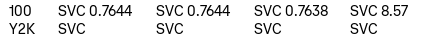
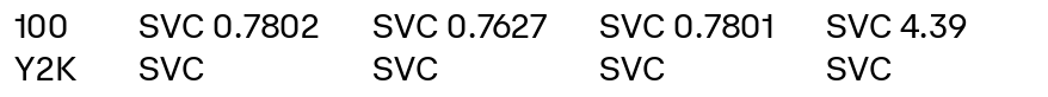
[58,2,132,20] SVC 0.7644 -> [138,5,320,48] SVC 0.7802
[156,2,230,20] SVC 0.7644 -> [372,5,547,48] SVC 0.7627
[254,2,328,20] SVC 0.7638 -> [599,5,773,48] SVC 0.7801
[350,2,408,20] SVC 8.57 -> [826,5,967,48] SVC 4.39

